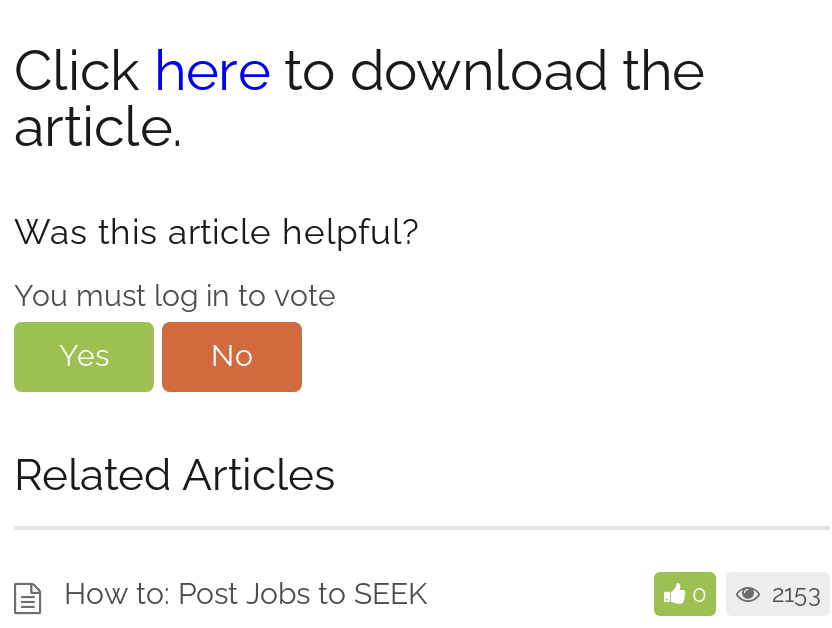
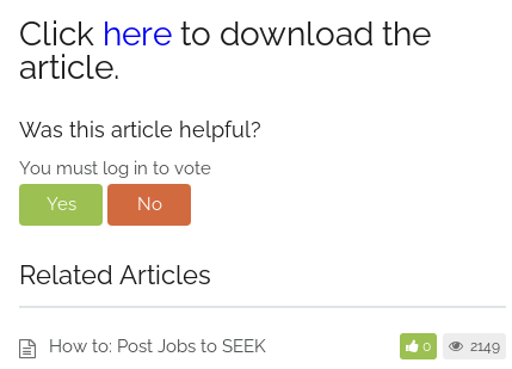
[766,579,820,607] 2153 -> [467,337,500,354] 2149

